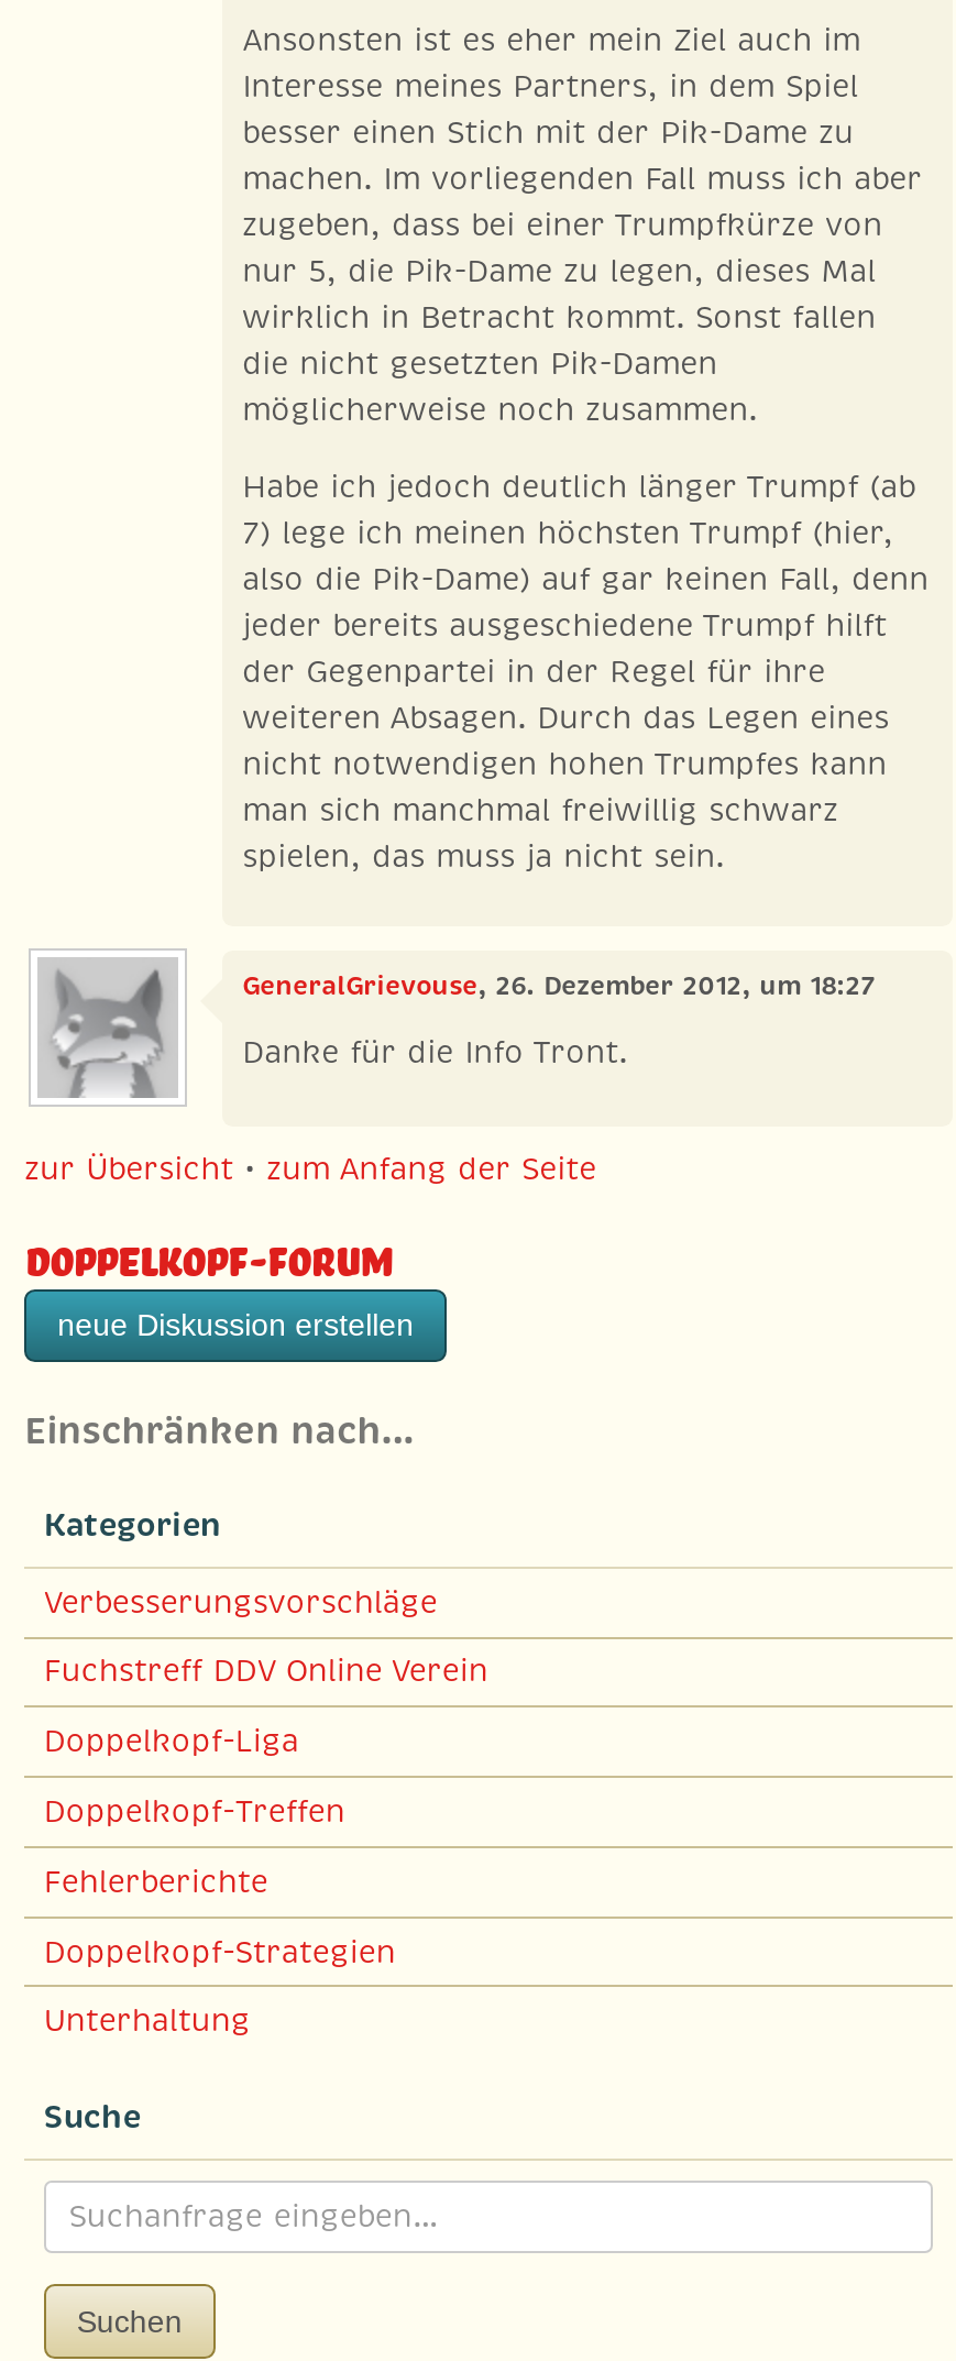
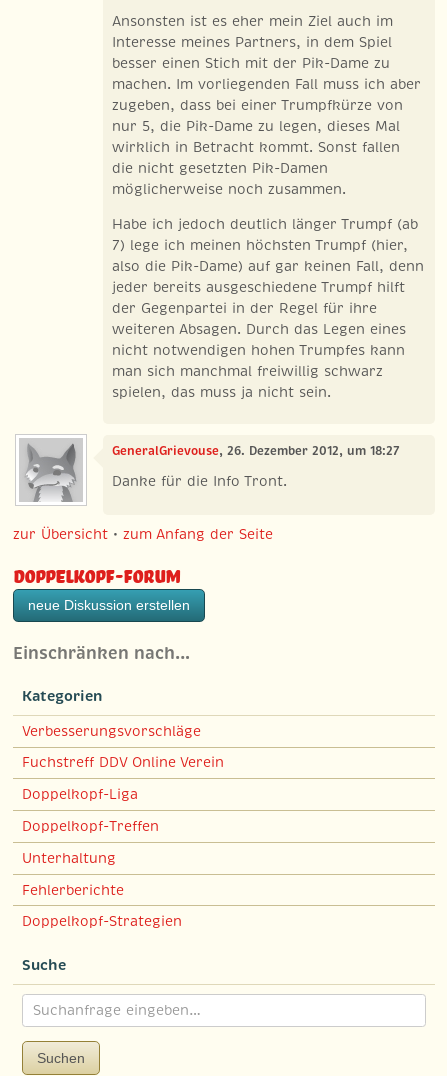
moved [44,1861,396,1970] -> [22,880,182,930]: Fehlerberichte | Doppelkopf-Strategien
moved [44,2001,251,2040] -> [22,849,116,867]: Unterhaltung

